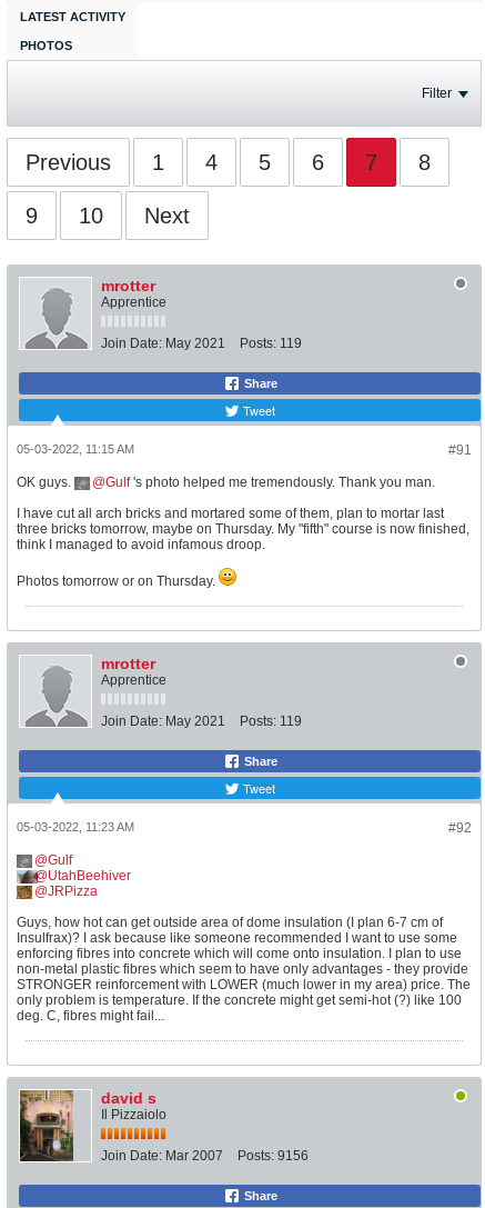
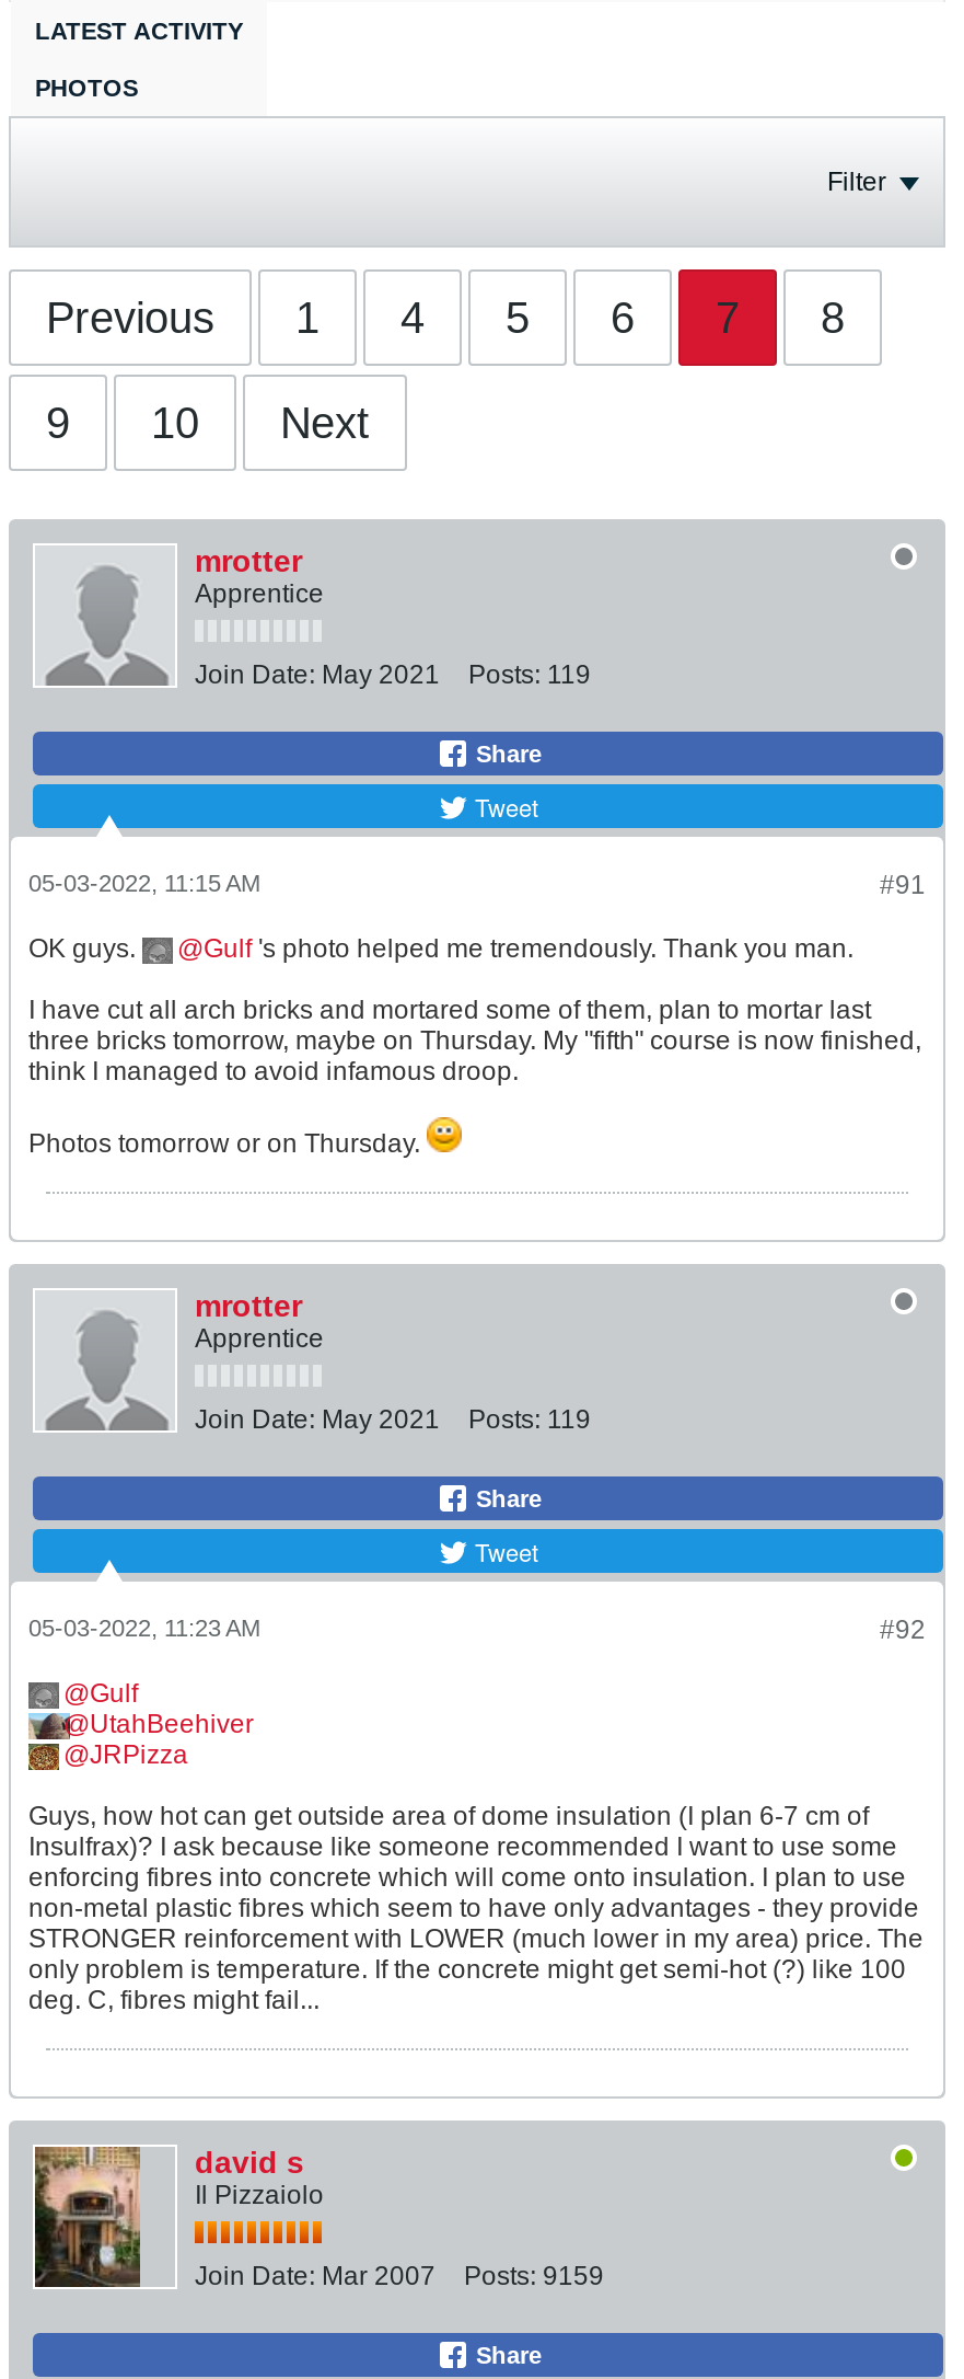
[101,1148,309,1163] Join Date: Mar 2007 Posts: 9156 -> [195,2260,604,2291] Join Date: Mar 2007 Posts: 9159

